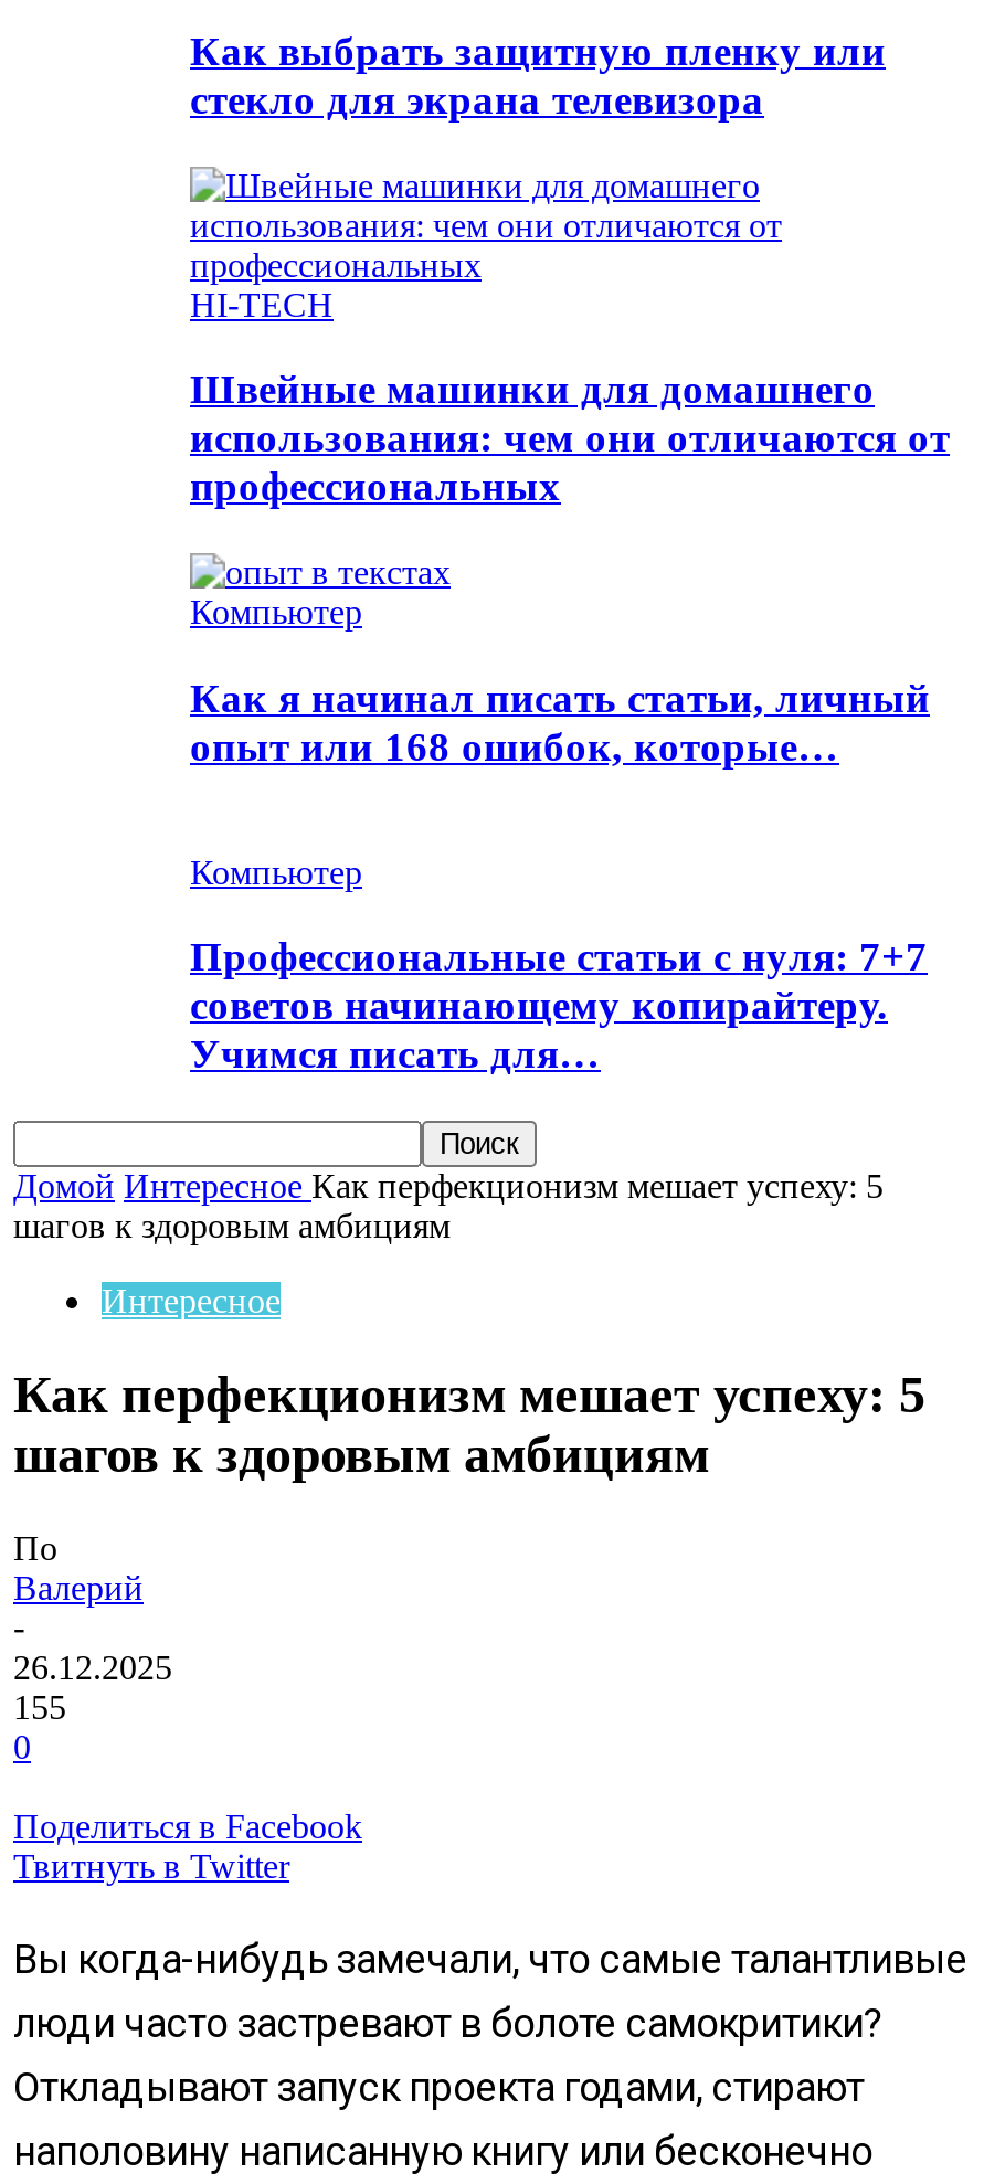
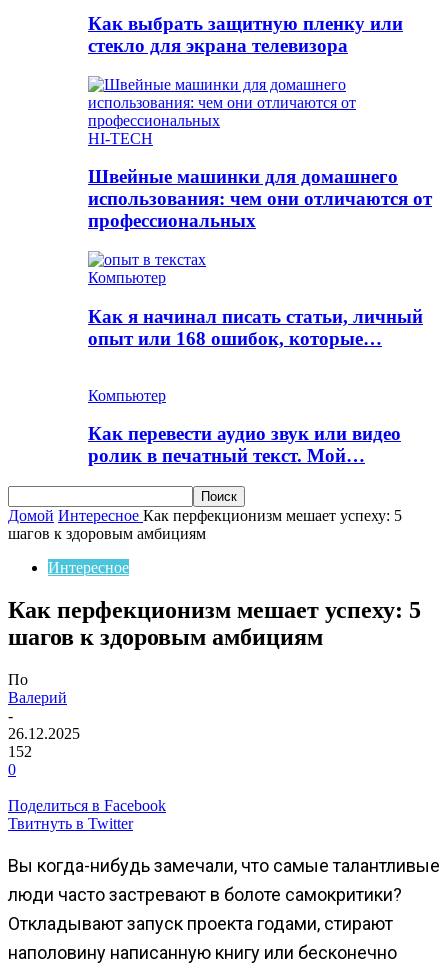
[190,933,928,1077] Профессиональные статьи с нуля: 7+7 | советов начинающему копирайтеру. | Учимся писать для… -> [88,423,401,466] Как перевести аудио звук или видео | ролик в печатный текст. Мой…
[13,1688,66,1725] 155 -> [8,743,32,760] 152

